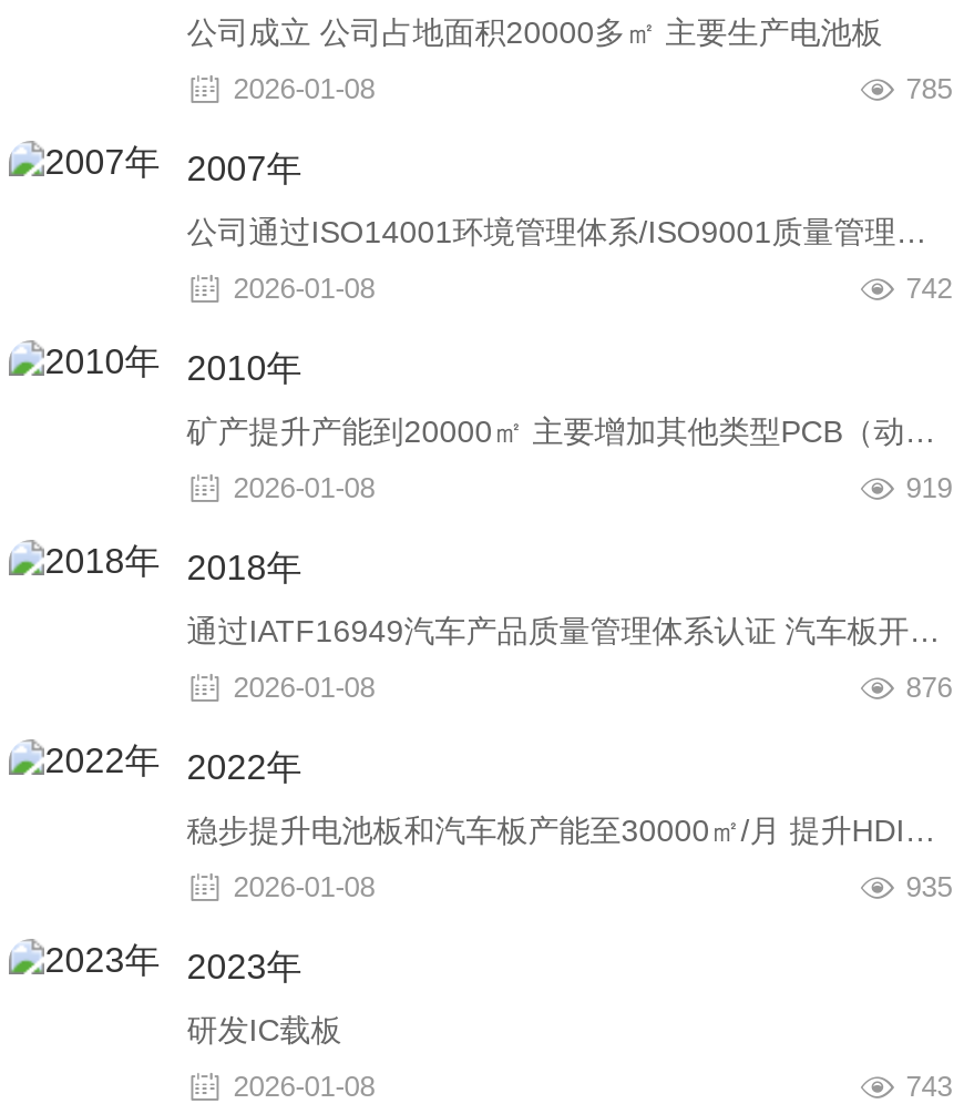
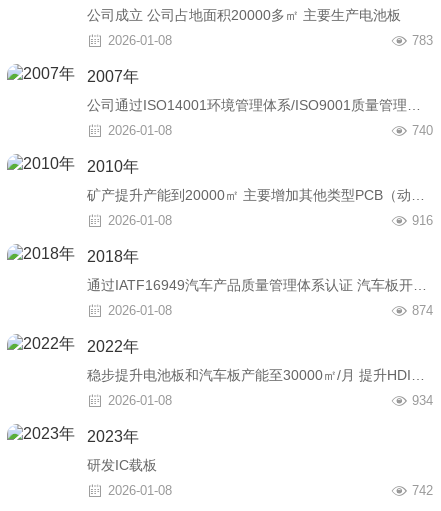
[906,72,952,105] 785 -> [412,33,433,48] 783
[906,271,952,304] 742 -> [412,123,433,138] 740
[906,471,952,504] 919 -> [412,213,433,228] 916
[906,670,952,703] 876 -> [412,303,433,318] 874
[906,870,952,903] 935 -> [412,393,433,408] 934
[906,1069,952,1102] 743 -> [412,483,433,498] 742

